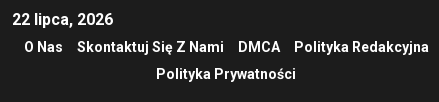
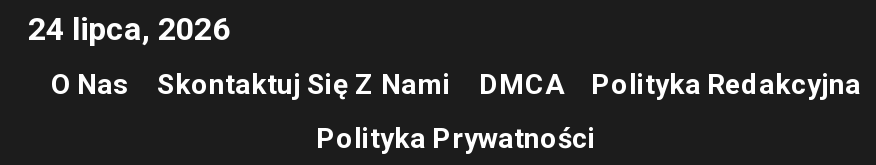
[12,10,113,29] 22 lipca, 2026 -> [28,11,230,49] 24 lipca, 2026

